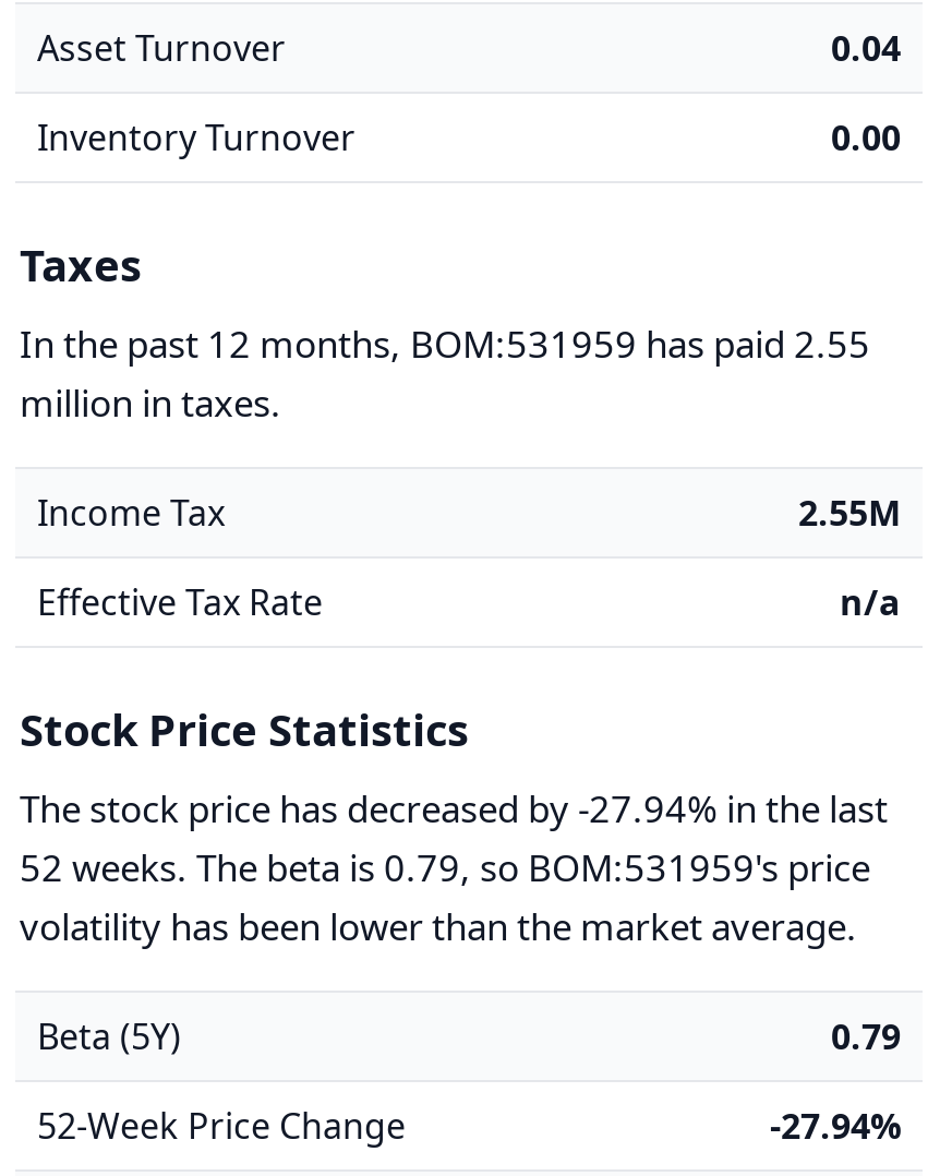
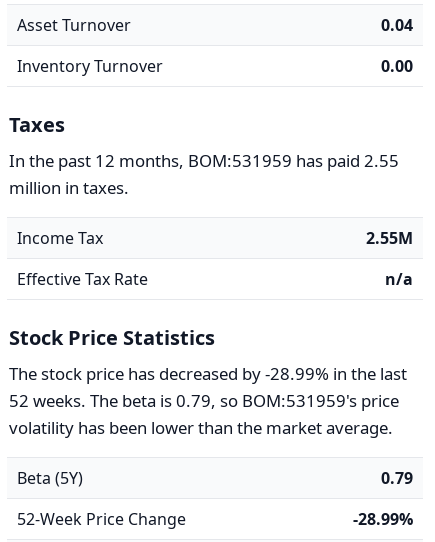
[20,783,888,833] The stock price has decreased by -27.94% in the last -> [9,362,407,385] The stock price has decreased by -28.99% in the last
[770,1102,901,1150] -27.94% -> [353,508,413,530] -28.99%

